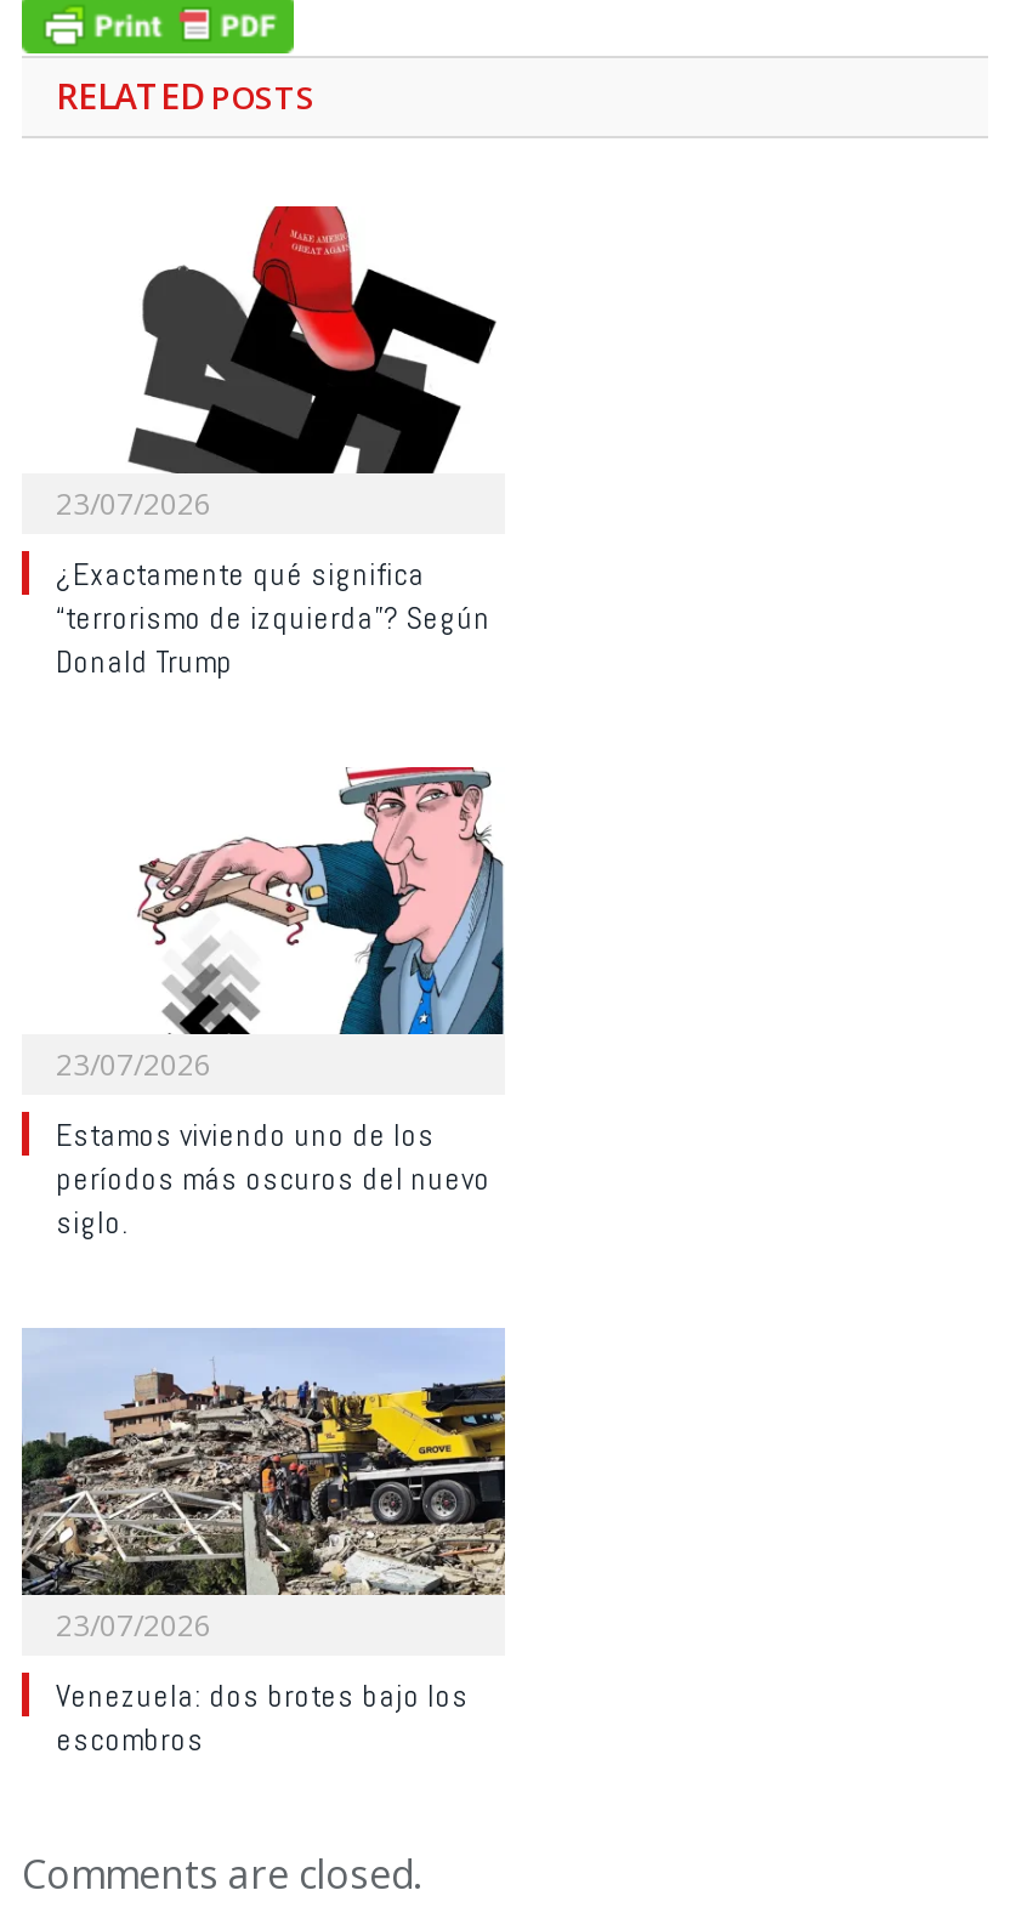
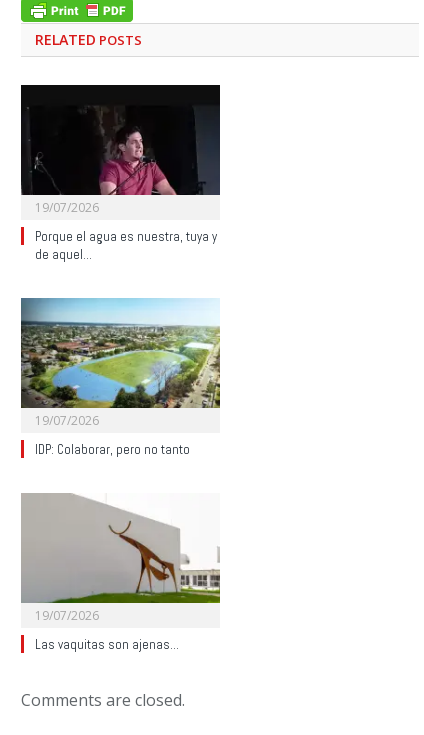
[22,204,505,524] [image] | 23/07/2026 -> [20,84,221,216] [image] | 19/07/2026
[56,553,490,682] ¿Exactamente qué significa | “terrorismo de izquierda”? Según | Donald Trump -> [35,228,217,263] Porque el agua es nuestra, tuya y | de aquel…
[22,787,505,1085] [image] | 23/07/2026 -> [20,297,221,429] [image] | 19/07/2026
[56,1114,490,1243] Estamos viviendo uno de los | períodos más oscuros del nuevo | siglo. -> [35,441,190,458] IDP: Colaborar, pero no tanto
[22,1328,507,1646] [image] | 23/07/2026 -> [22,502,220,624] [image] | 19/07/2026
[56,1676,469,1761] Venezuela: dos brotes bajo los | escombros -> [35,636,179,653] Las vaquitas son ajenas…

